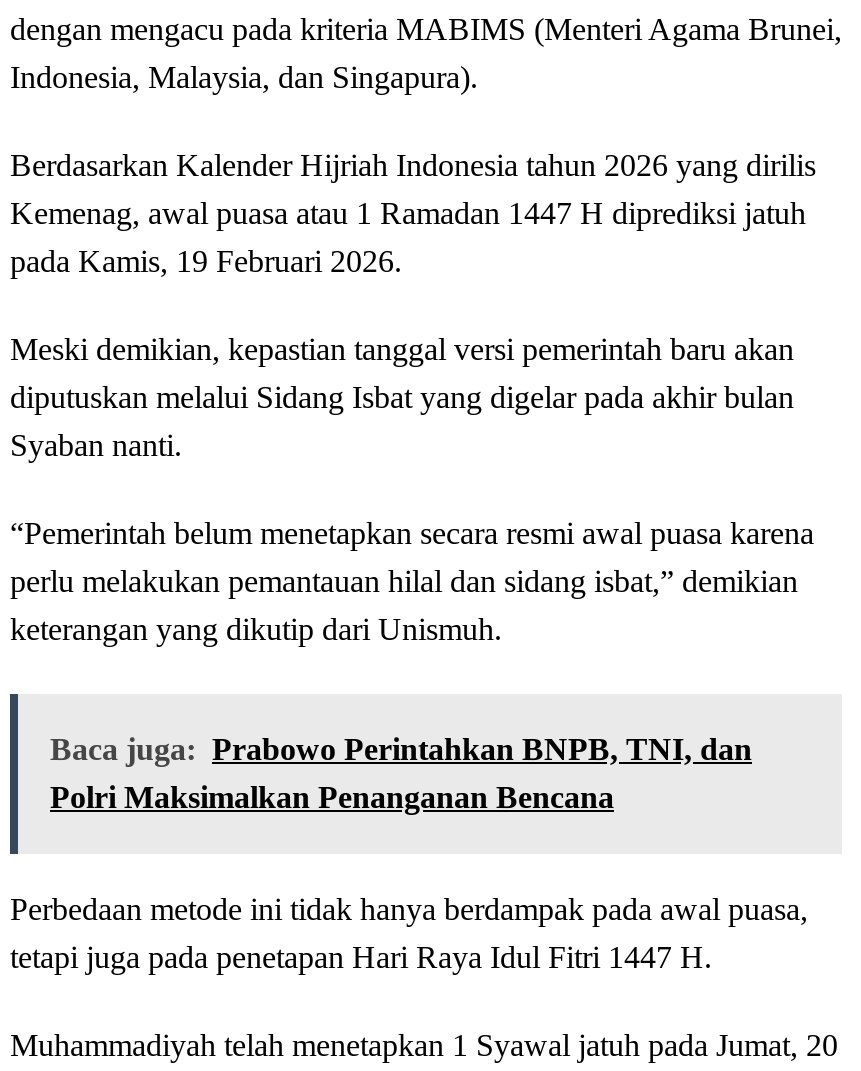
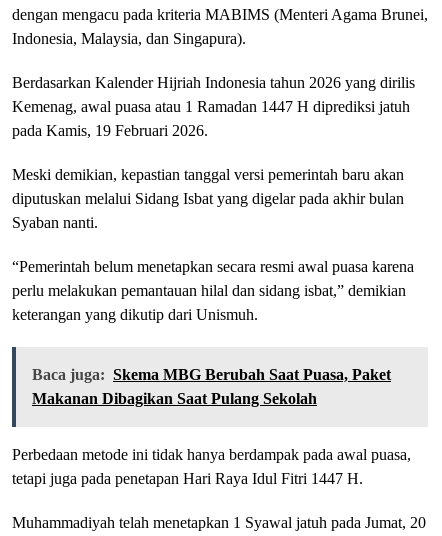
[50,732,752,814] Baca juga: Prabowo Perintahkan BNPB, TNI, dan | Polri Maksimalkan Penanganan Bencana -> [32,366,391,407] Baca juga: Skema MBG Berubah Saat Puasa, Paket | Makanan Dibagikan Saat Pulang Sekolah

